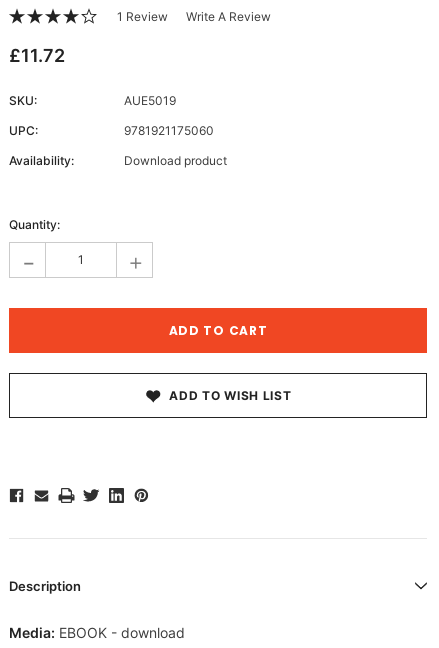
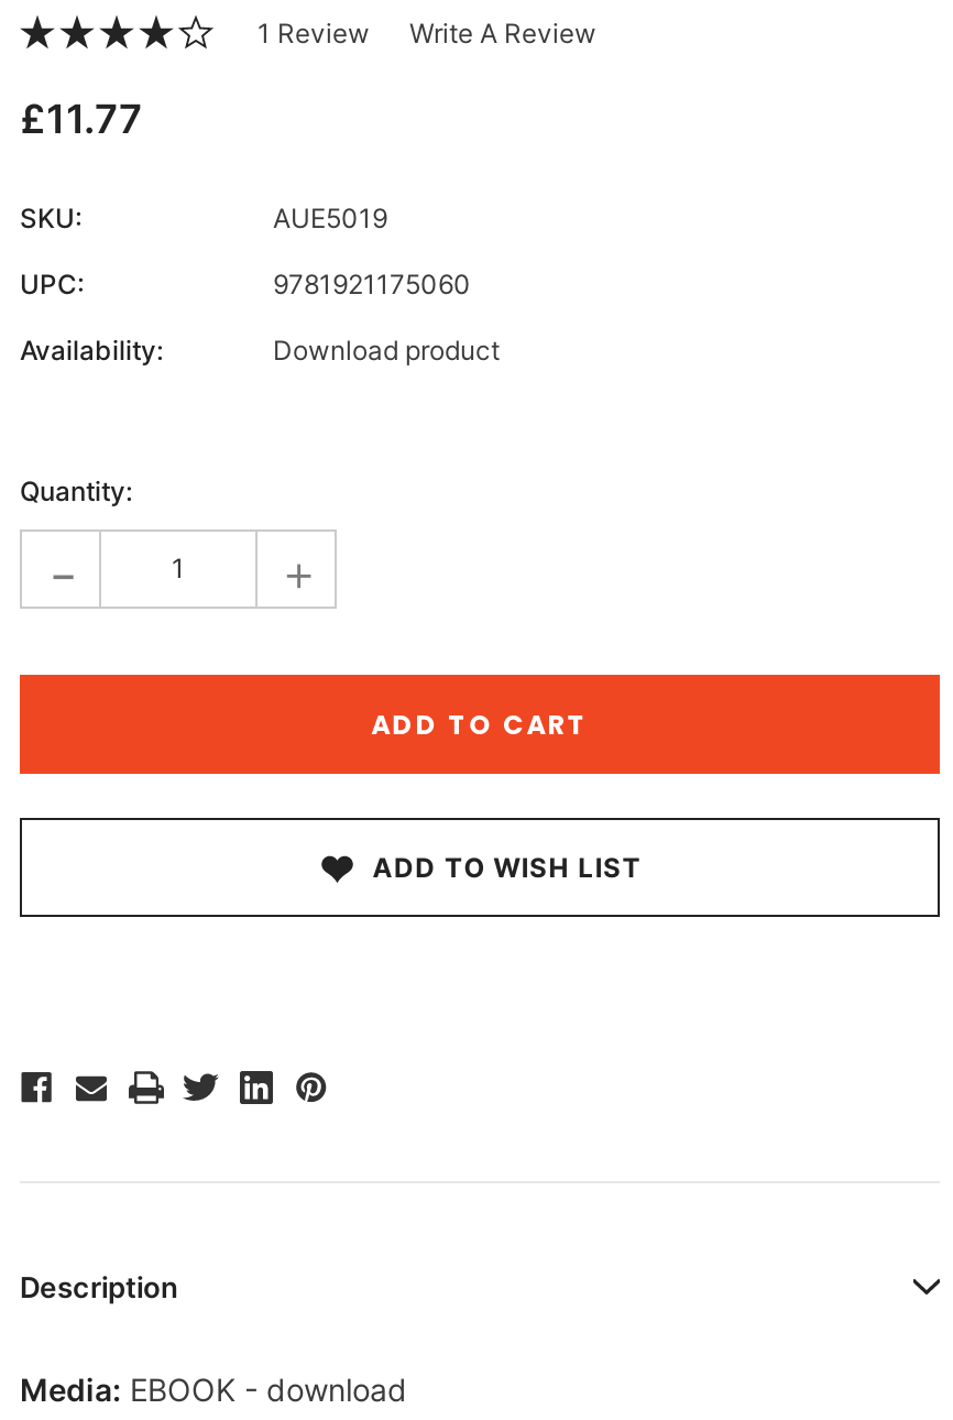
[9,45,65,66] £11.72 -> [20,96,143,142] £11.77

